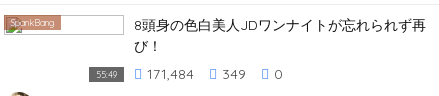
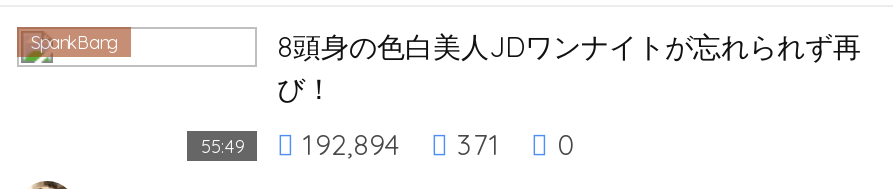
[147,65,194,83] 171,484 -> [303,127,401,163] 192,894
[222,65,246,83] 349 -> [457,127,501,163] 371

